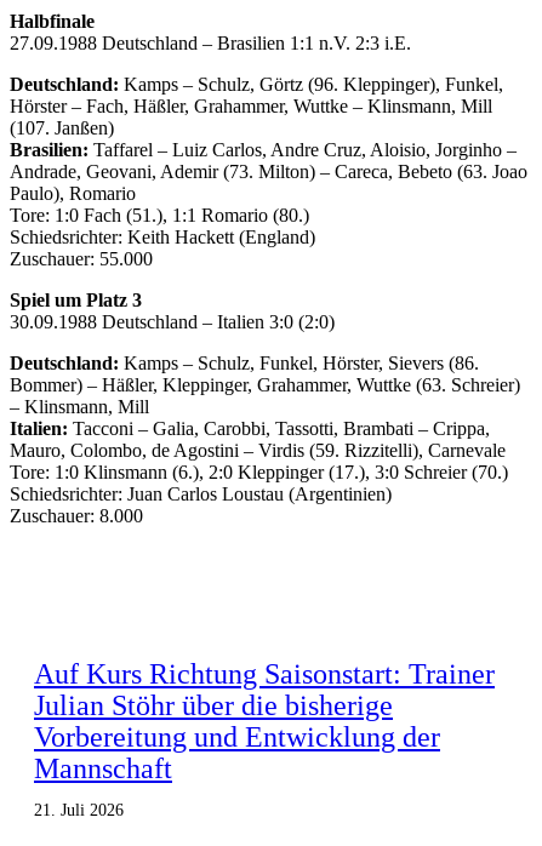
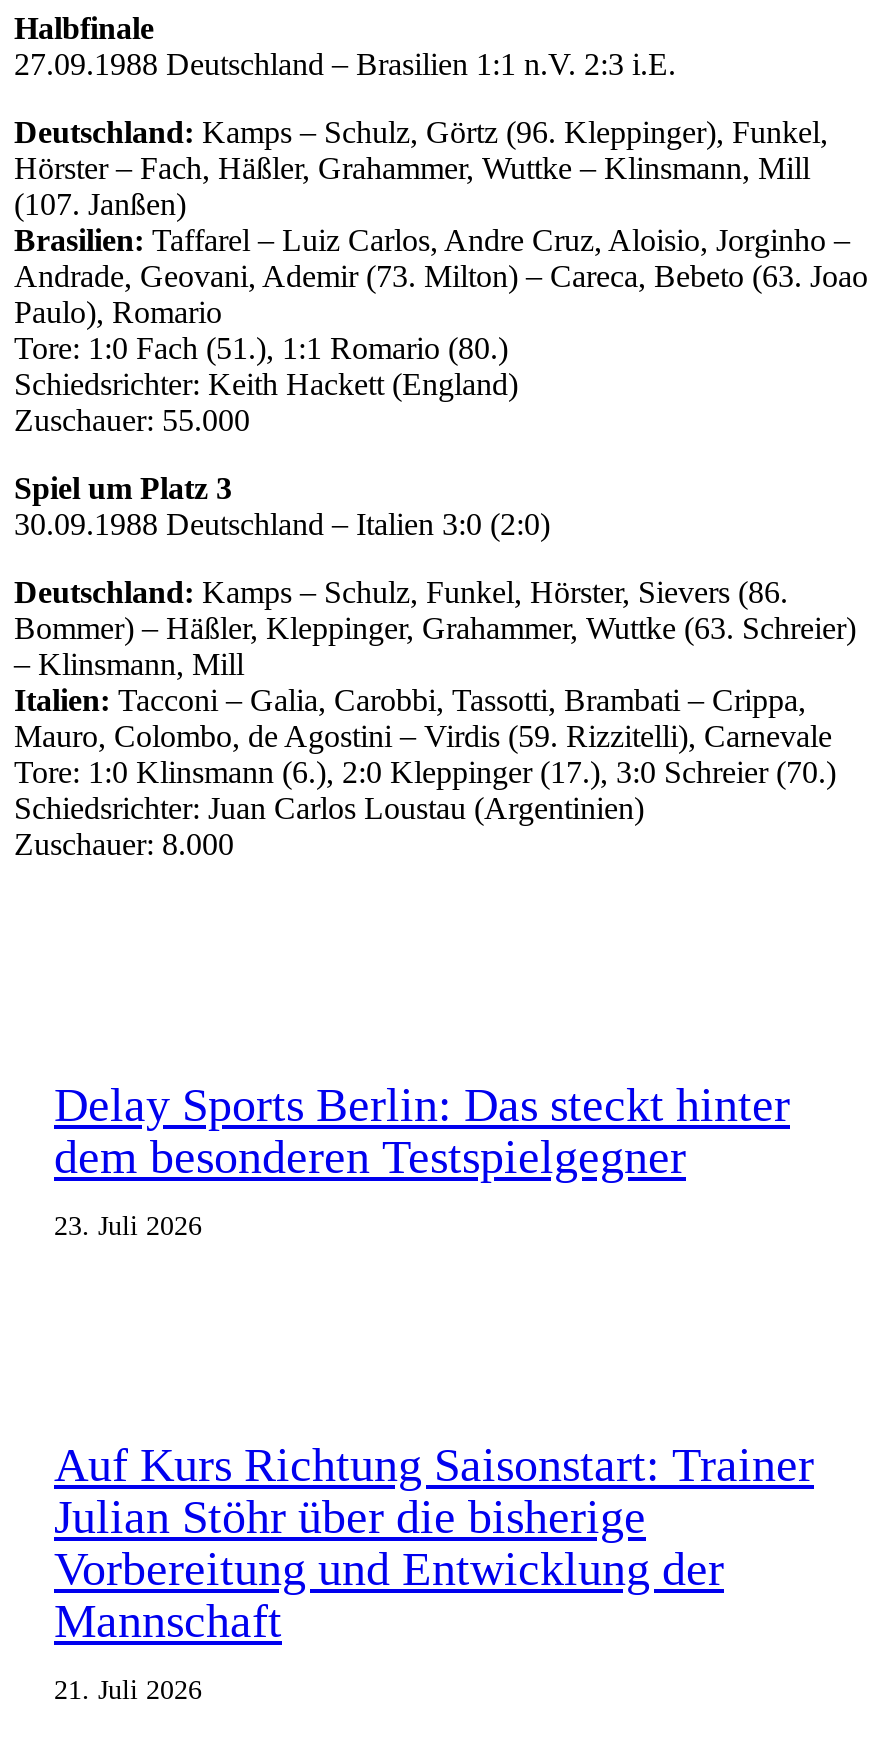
none -> [54,1080,790,1242] Delay Sports Berlin: Das steckt hinter | dem besonderen Testspielgegner | 23. Juli 2026

